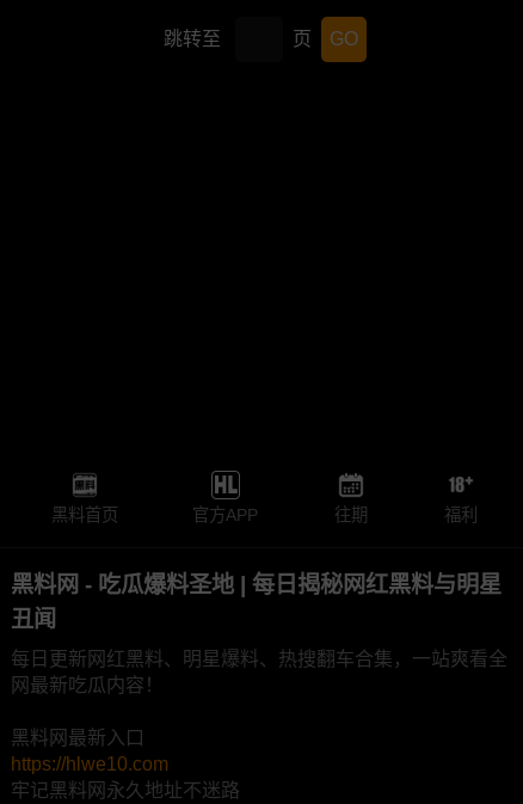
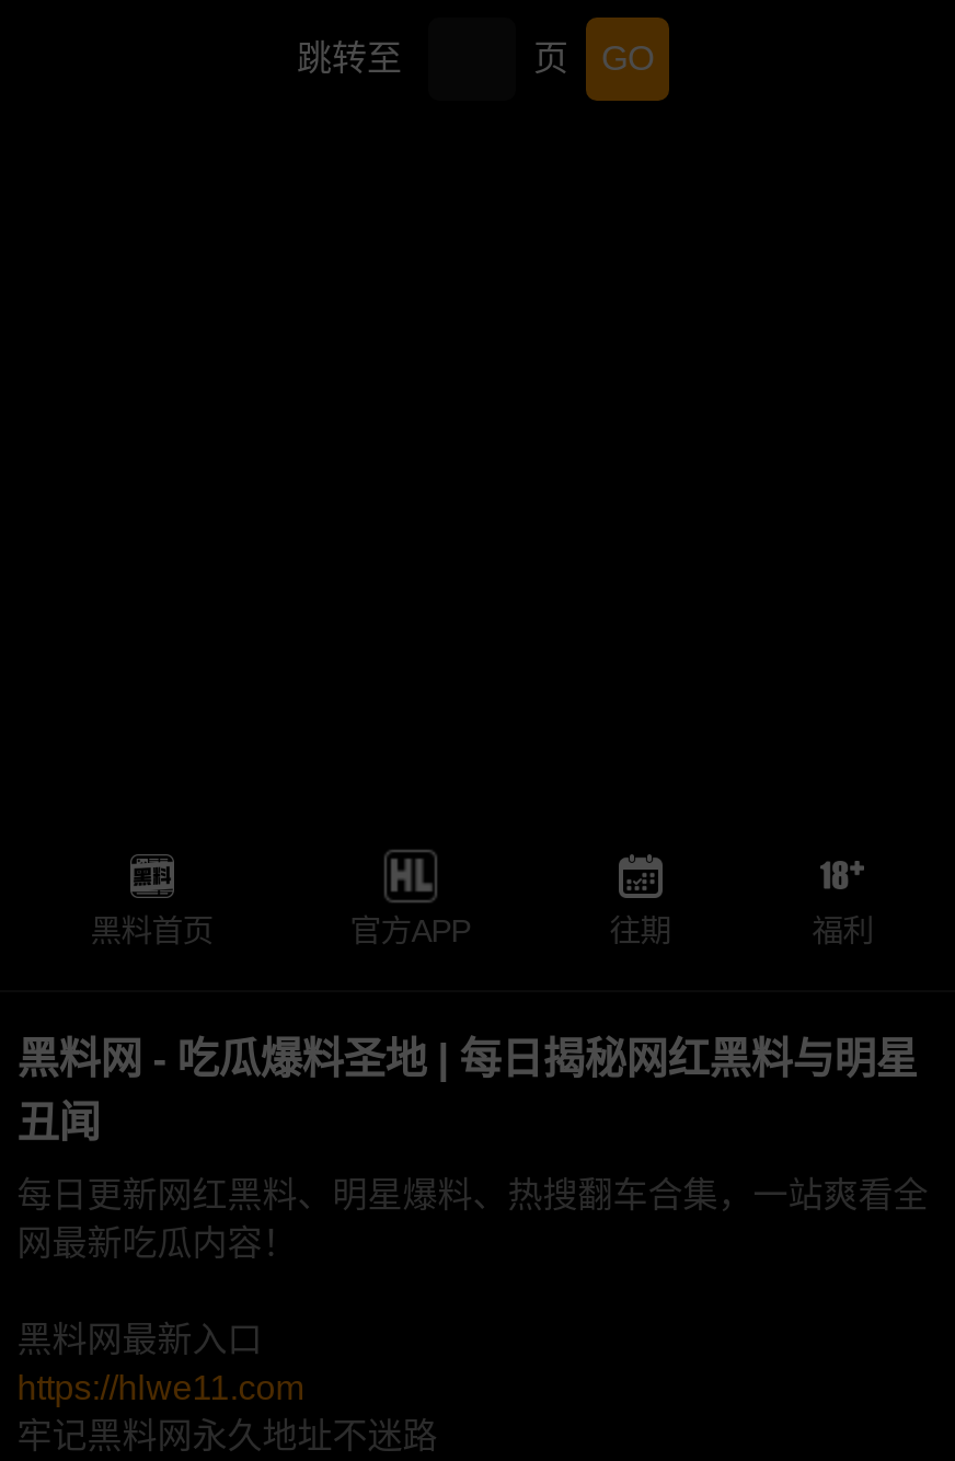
[11,754,169,774] https://hlwe10.com -> [17,1370,304,1407] https://hlwe11.com

